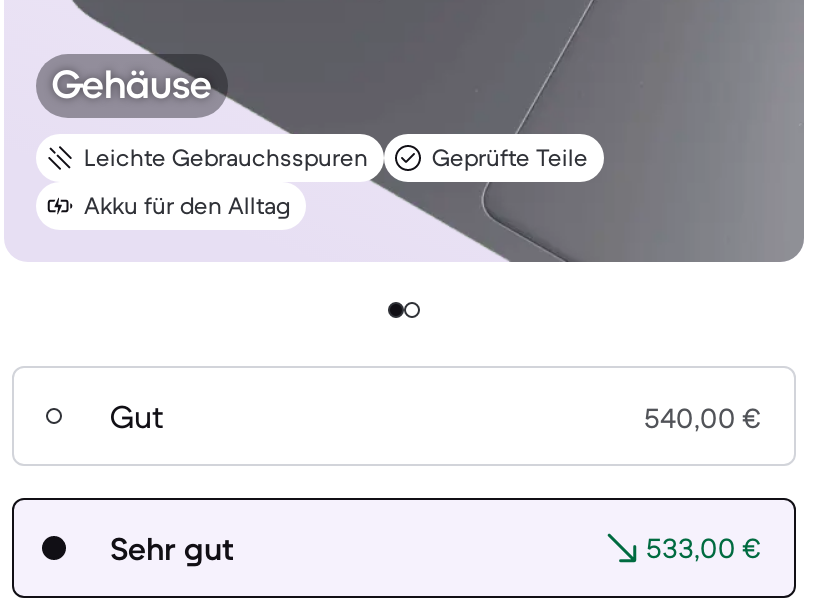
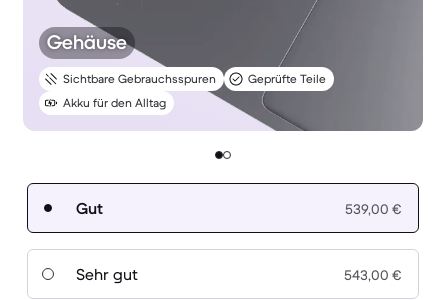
[84,143,368,173] Leichte Gebrauchsspuren -> [63,71,216,86] Sichtbare Gebrauchsspuren
[644,401,762,437] 540,00 € -> [345,200,402,218] 539,00 €
[646,531,762,567] 533,00 € -> [344,266,402,284] 543,00 €

